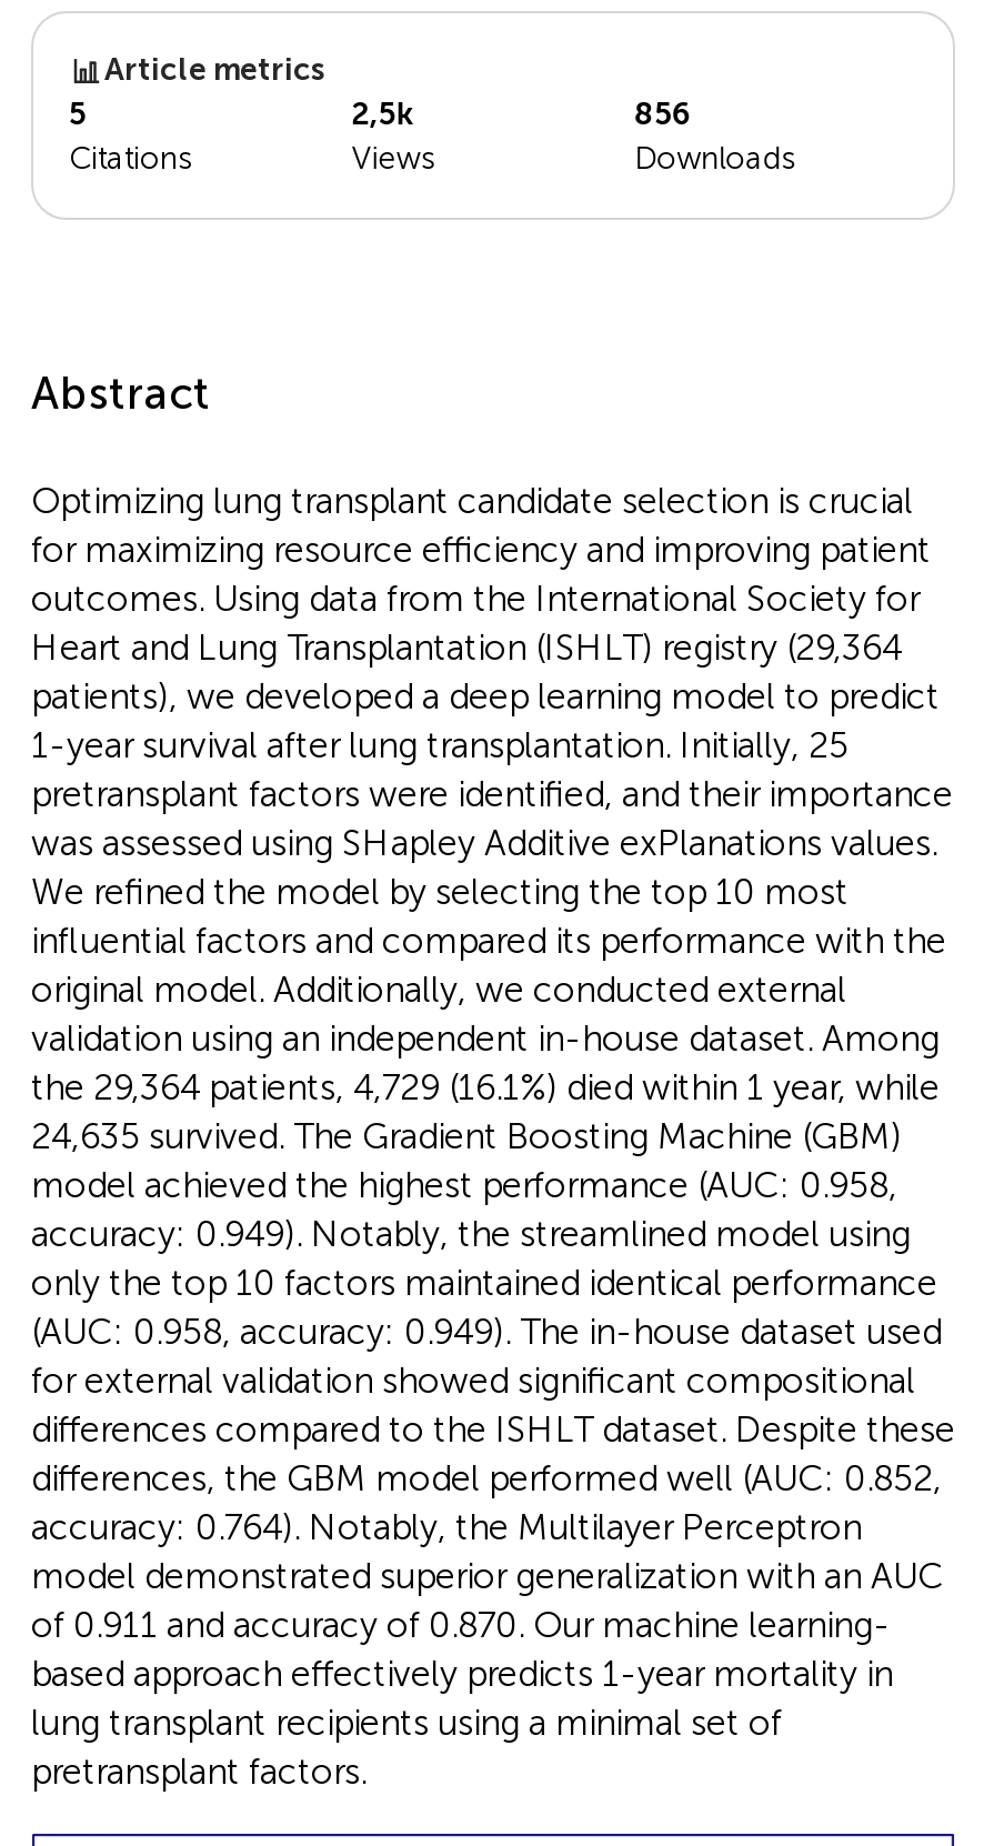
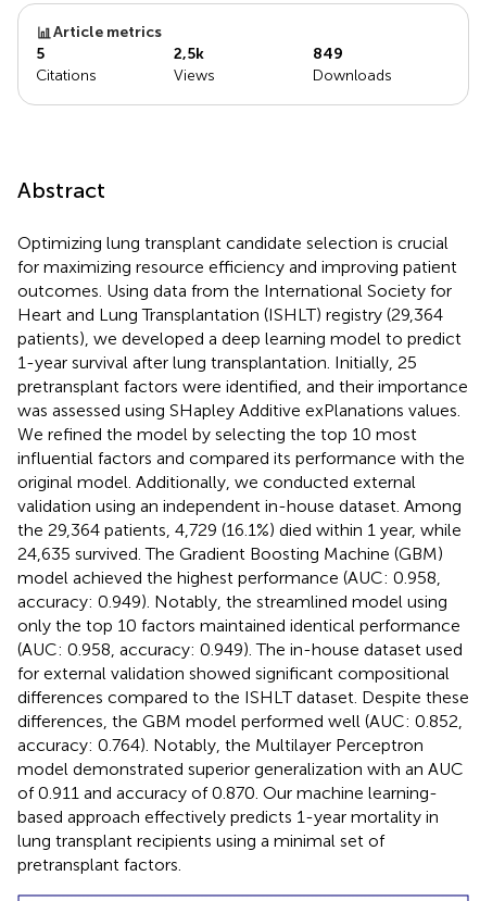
[635,94,692,132] 856 -> [312,44,343,62] 849

